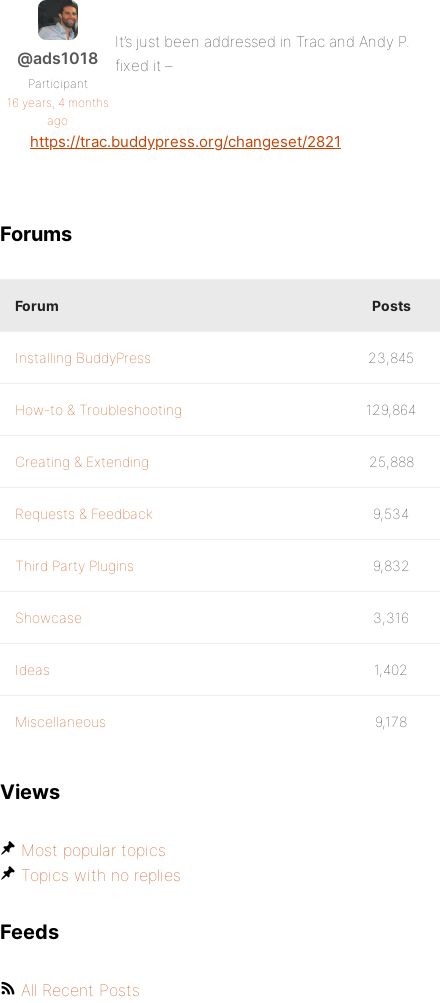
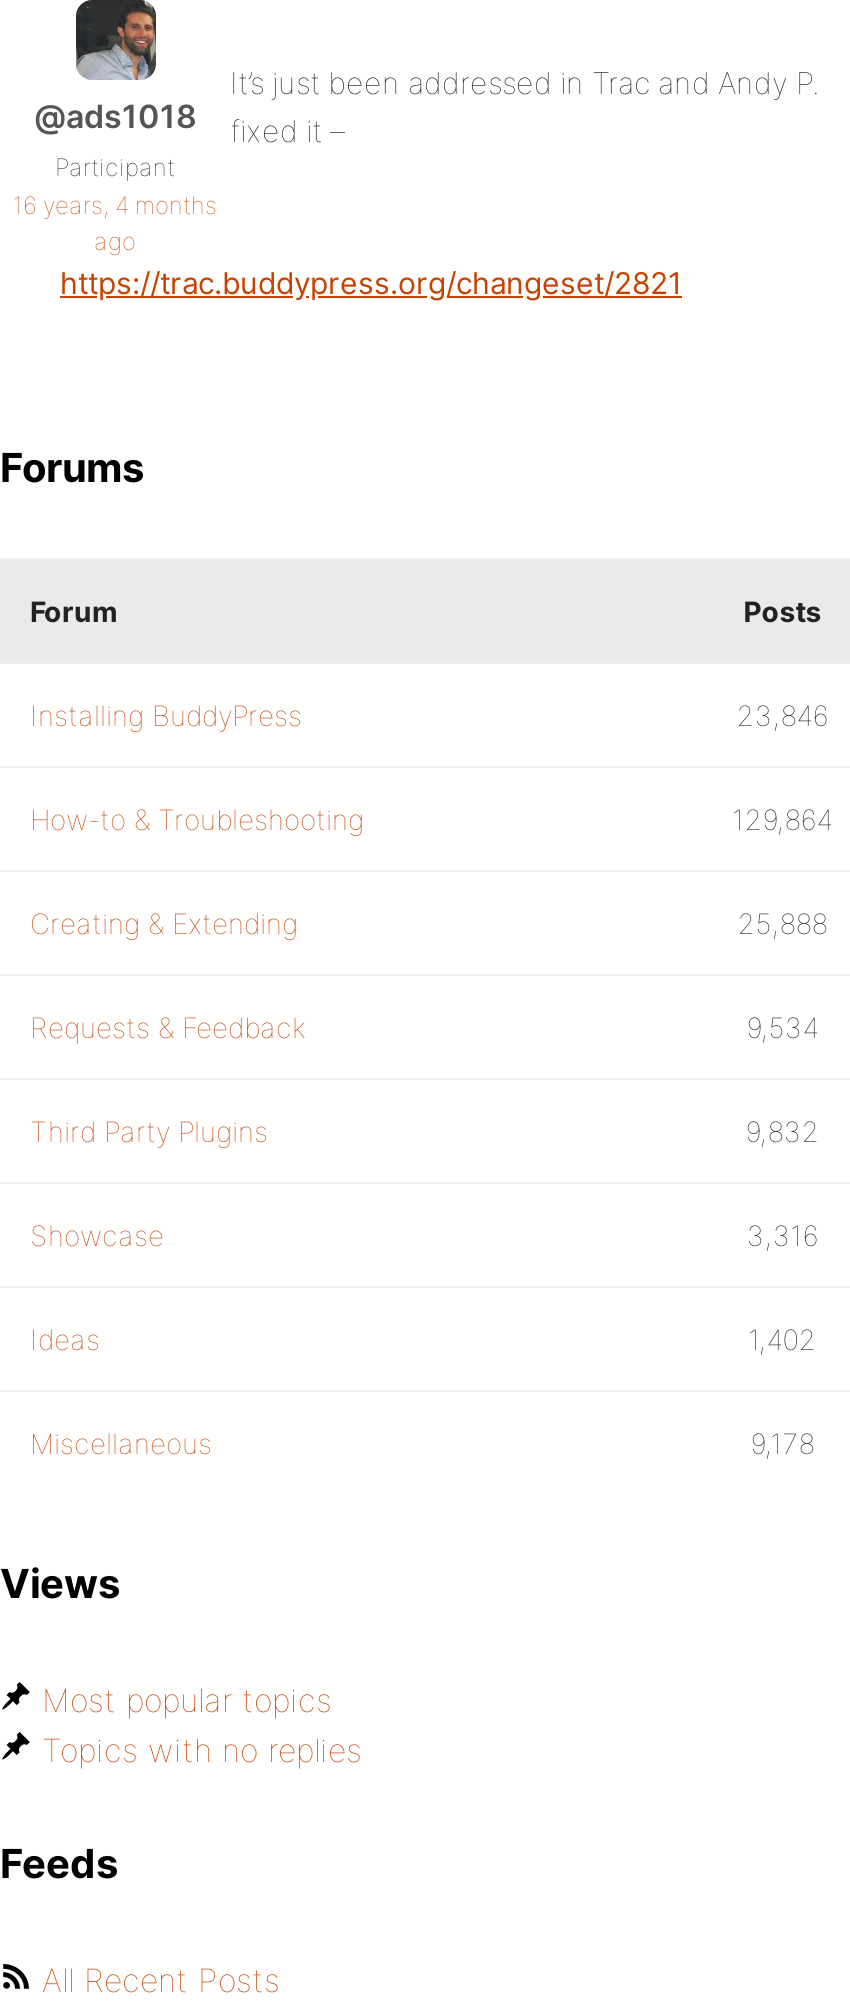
[368,349,414,366] 23,845 -> [736,698,828,732] 23,846

